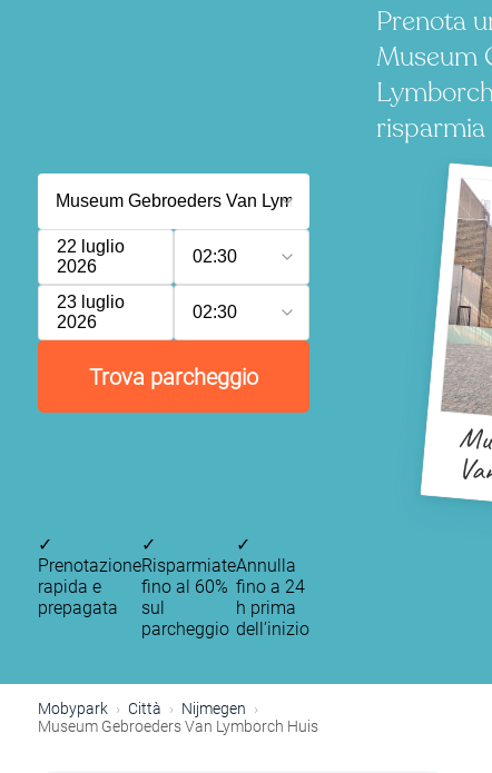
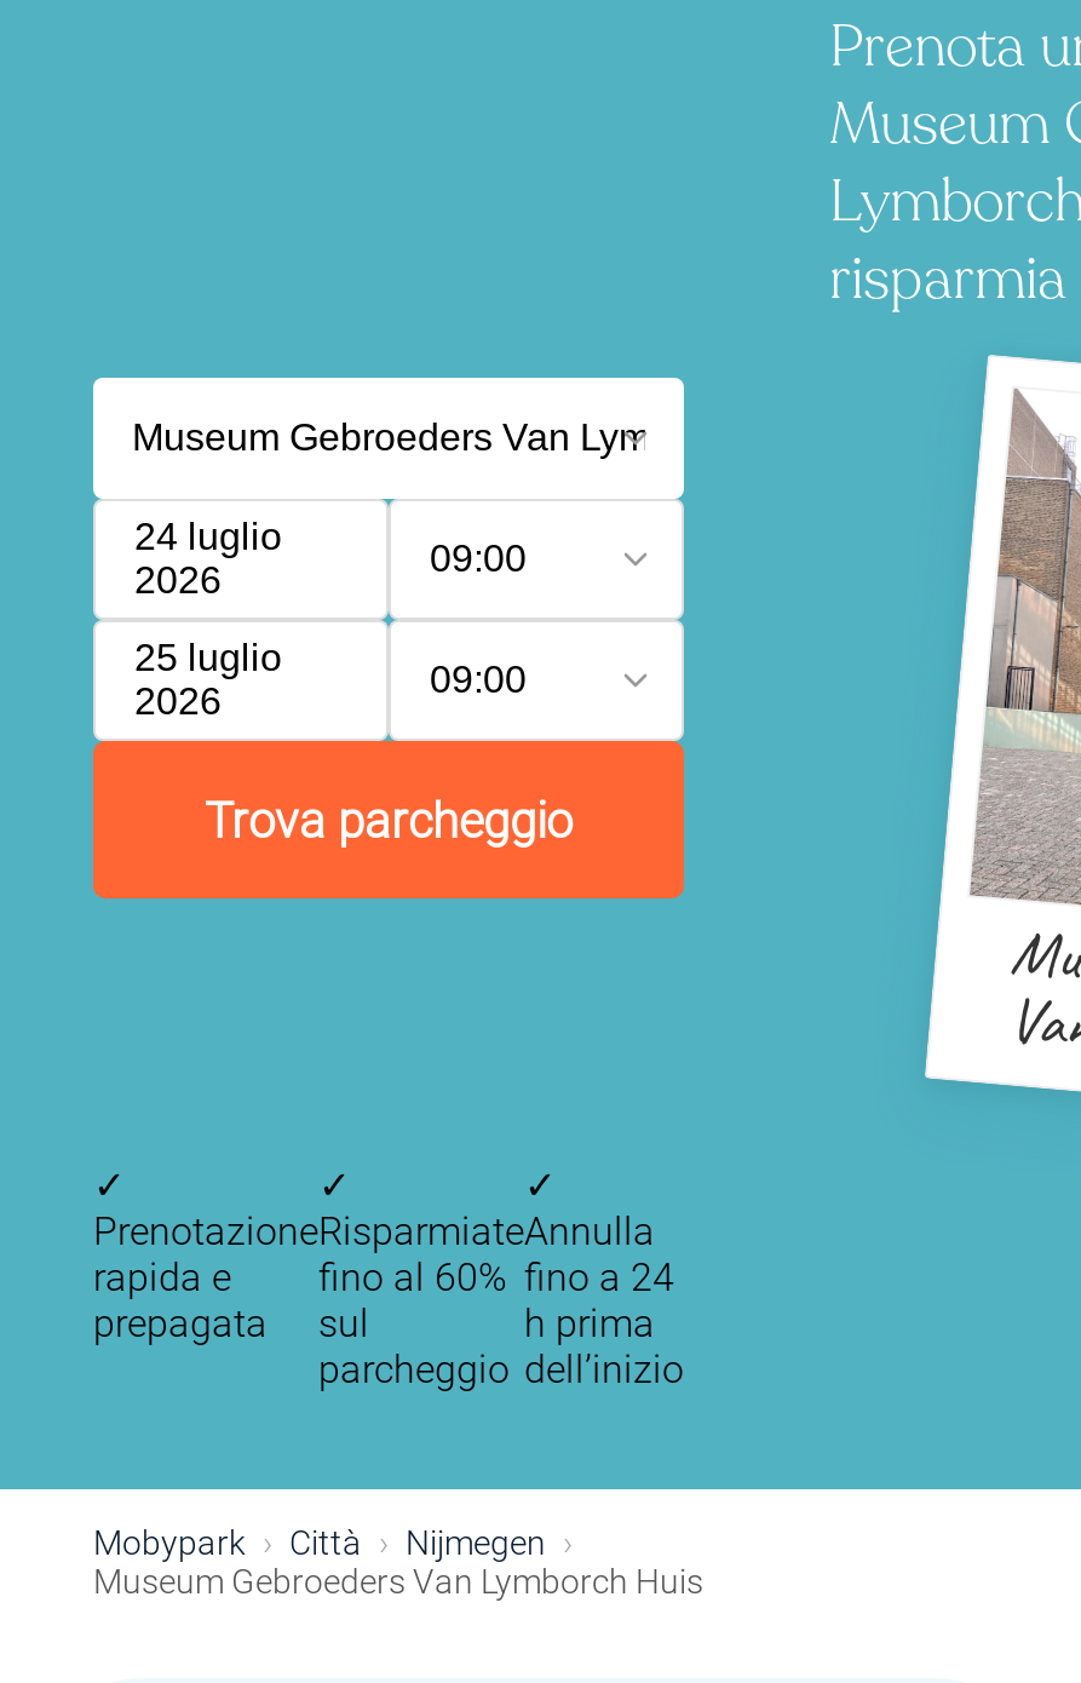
[57,237,125,256] 22 luglio -> [134,516,282,557] 24 luglio
[193,247,237,266] 02:30 -> [430,538,527,579] 09:00
[57,293,125,311] 23 luglio -> [134,637,282,678] 25 luglio
[193,303,237,321] 02:30 -> [430,659,527,700] 09:00

